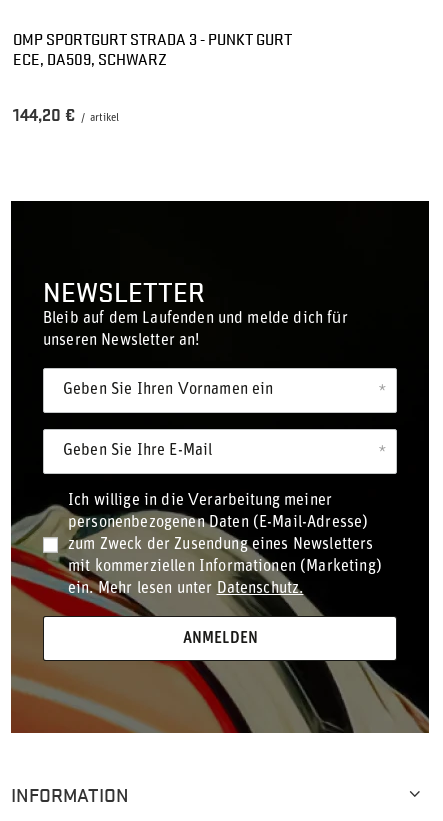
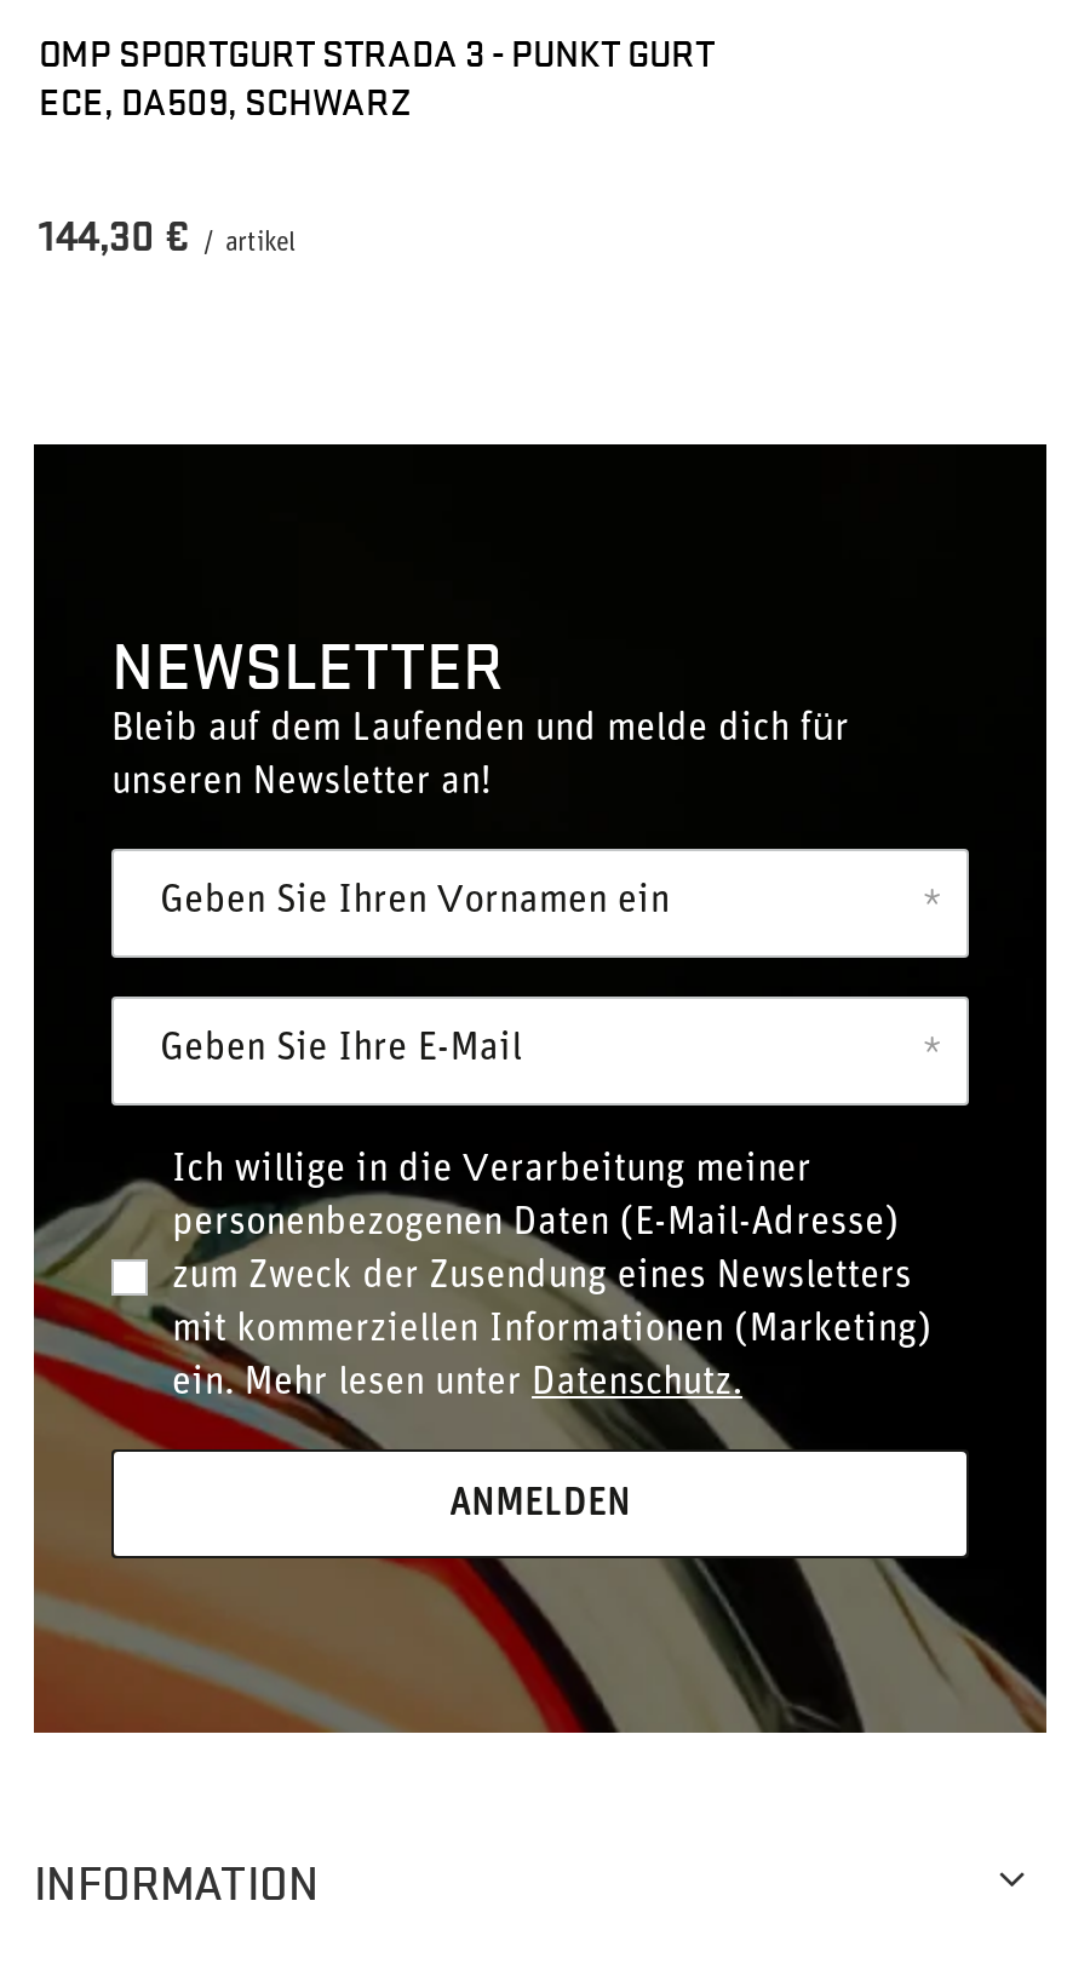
[13,107,119,126] 144,20 € / artikel -> [39,217,296,263] 144,30 € / artikel

